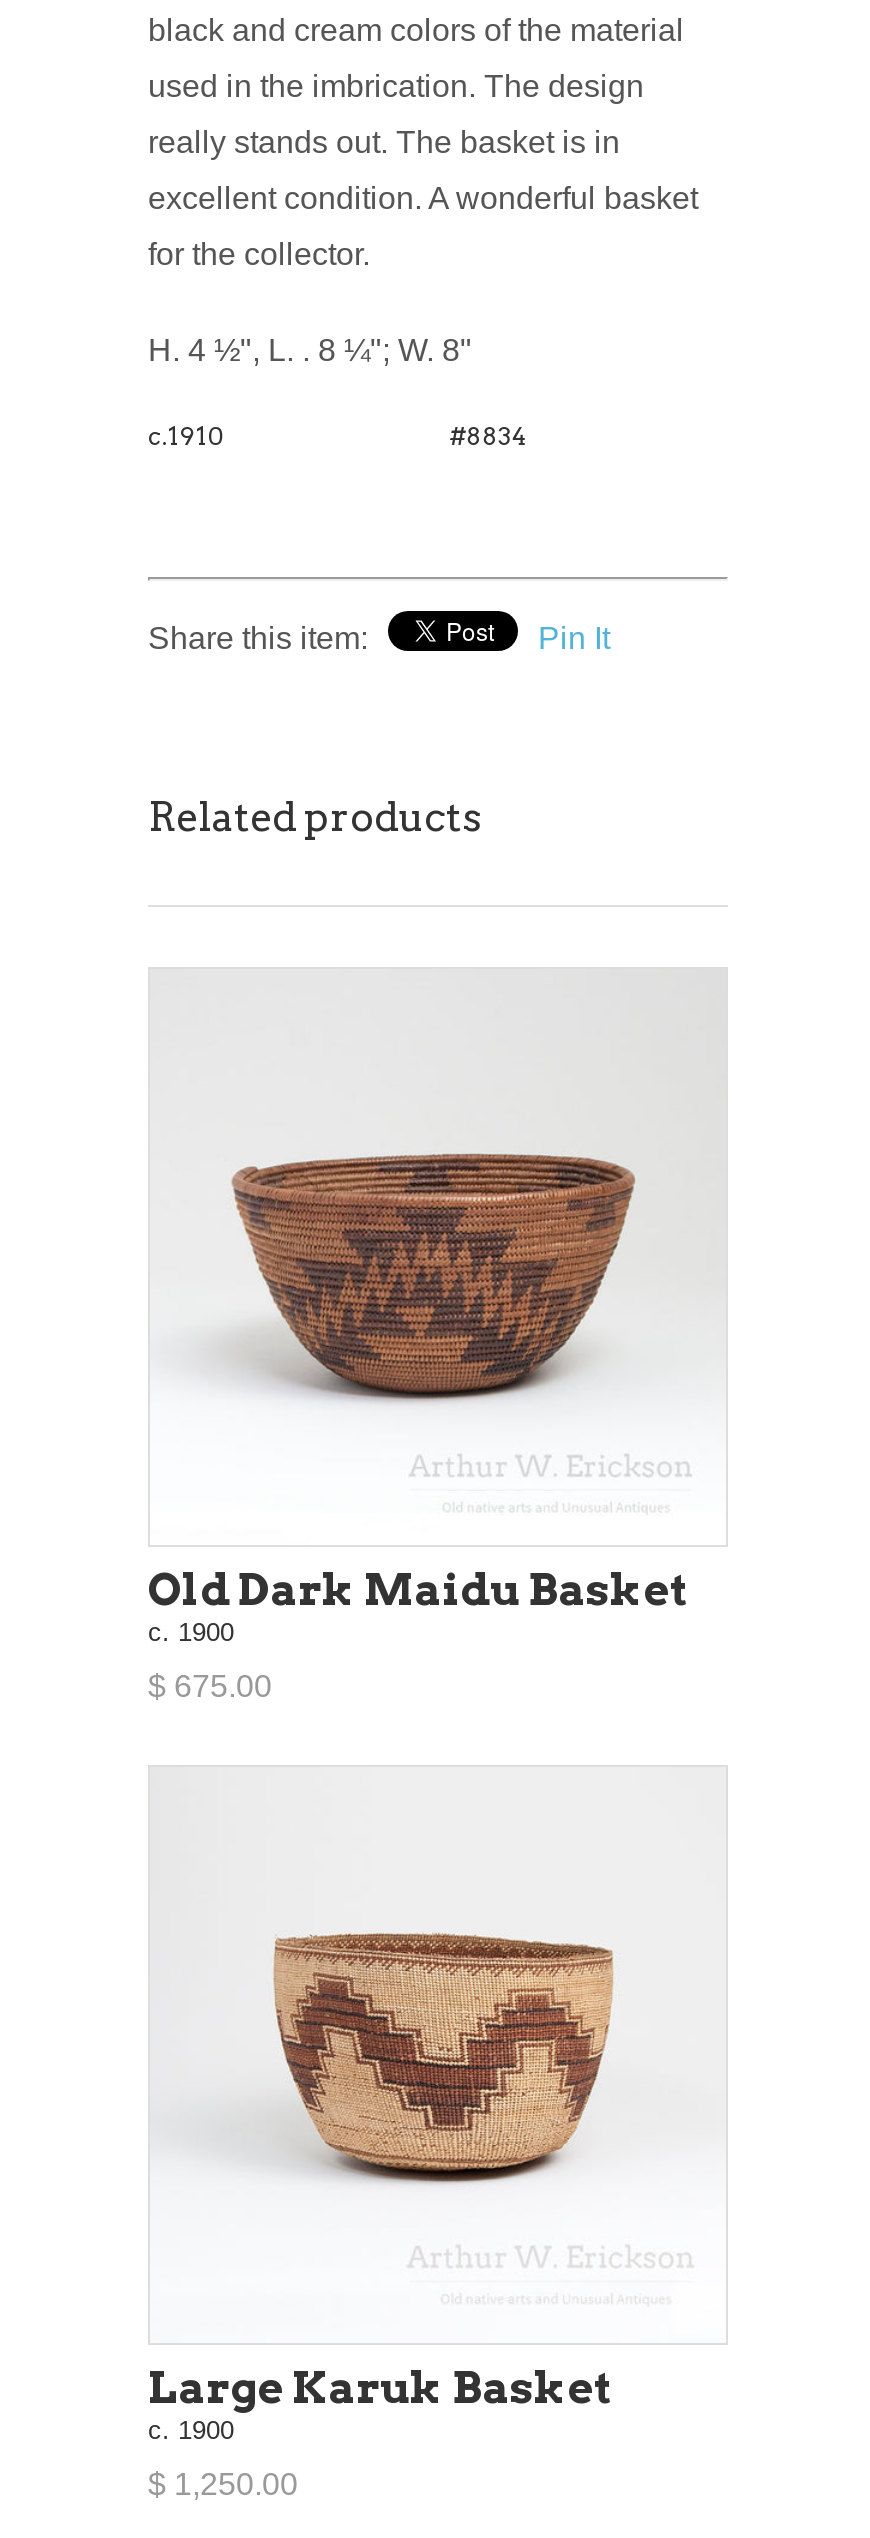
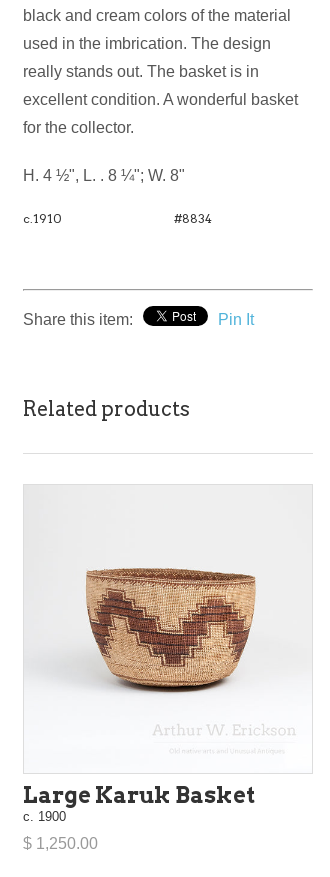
[230,1139,638,1403] [image] -> none
[148,1562,688,1702] Old Dark Maidu Basket | c. 1900 | $ 675.00 -> none

